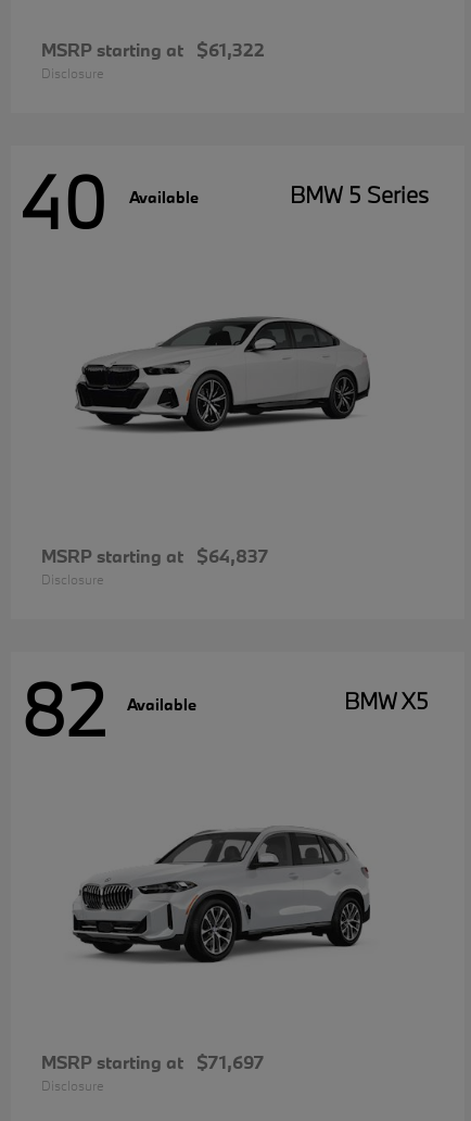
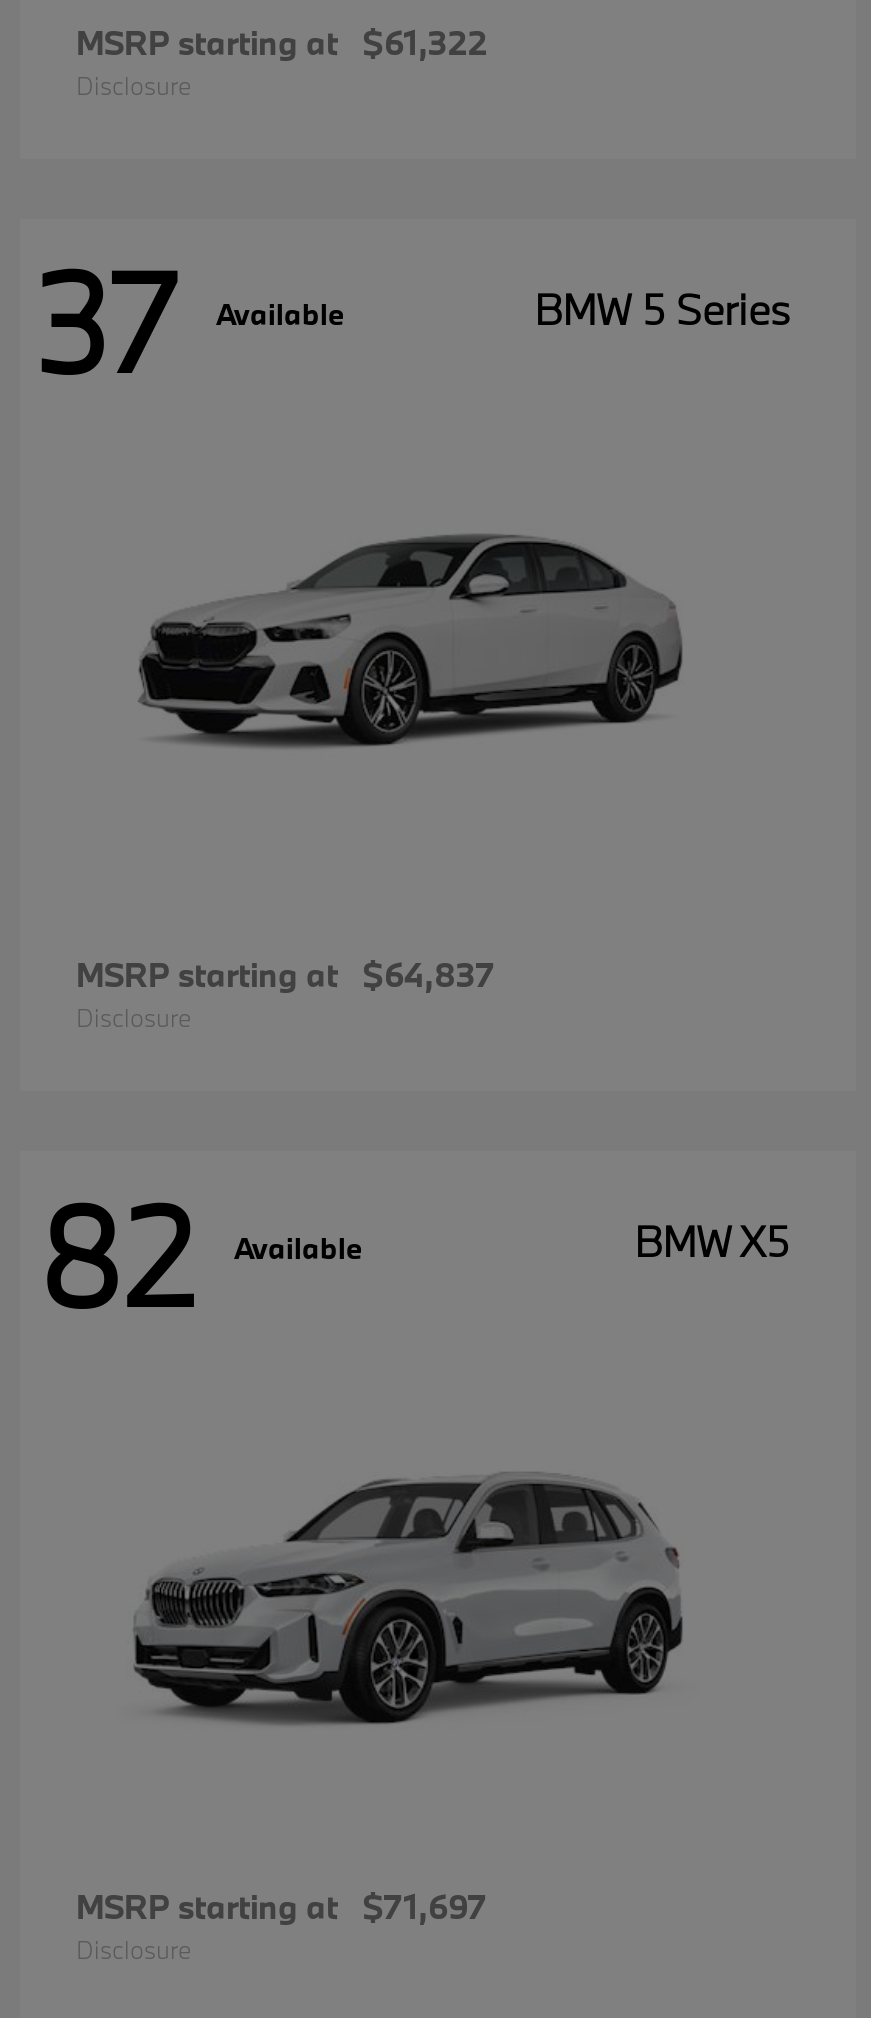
[20,155,199,249] 40 Available -> [36,236,344,410] 37 Available

